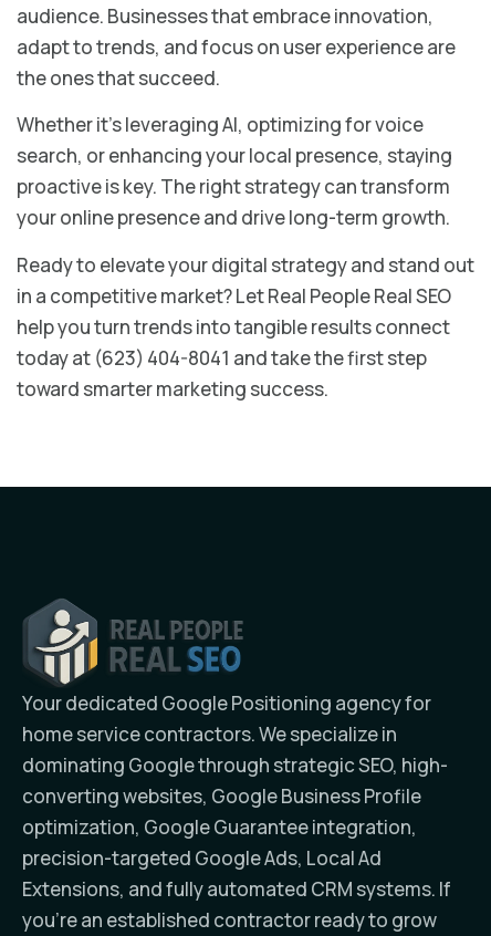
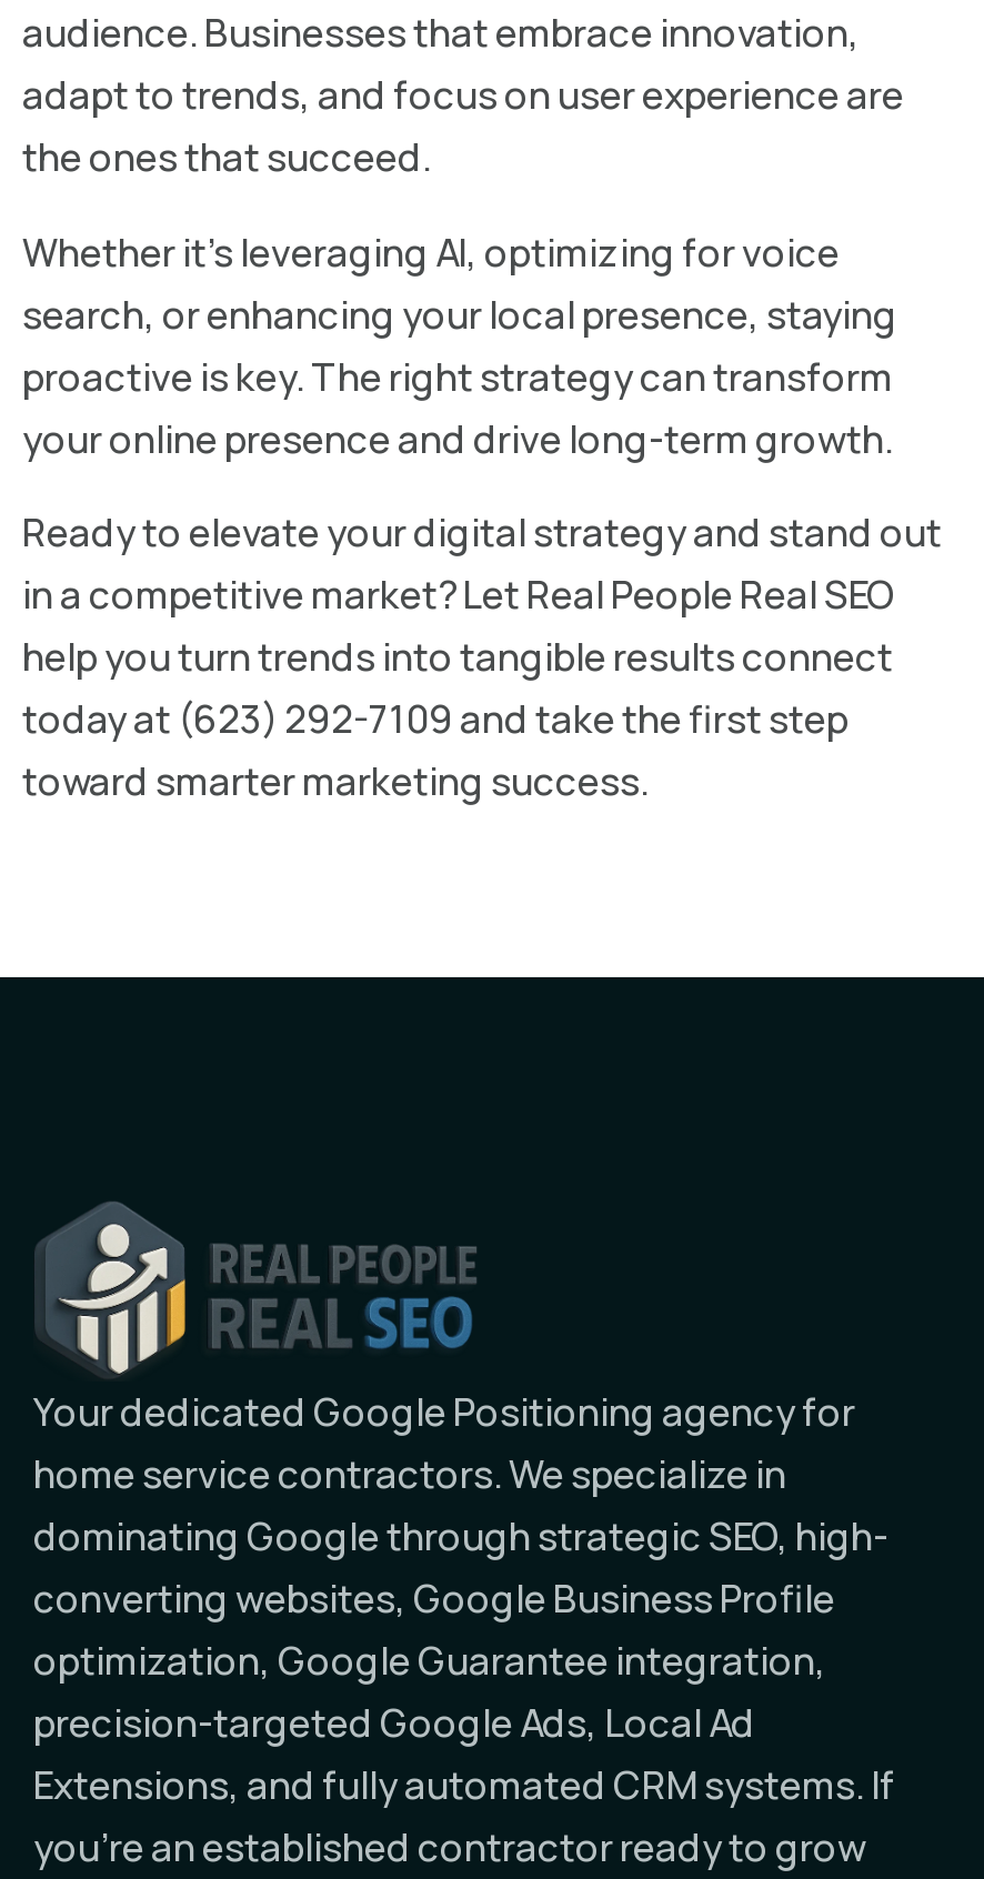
[17,345,427,370] today at (623) 404-8041 and take the first step -> [22,693,849,744] today at (623) 292-7109 and take the first step

